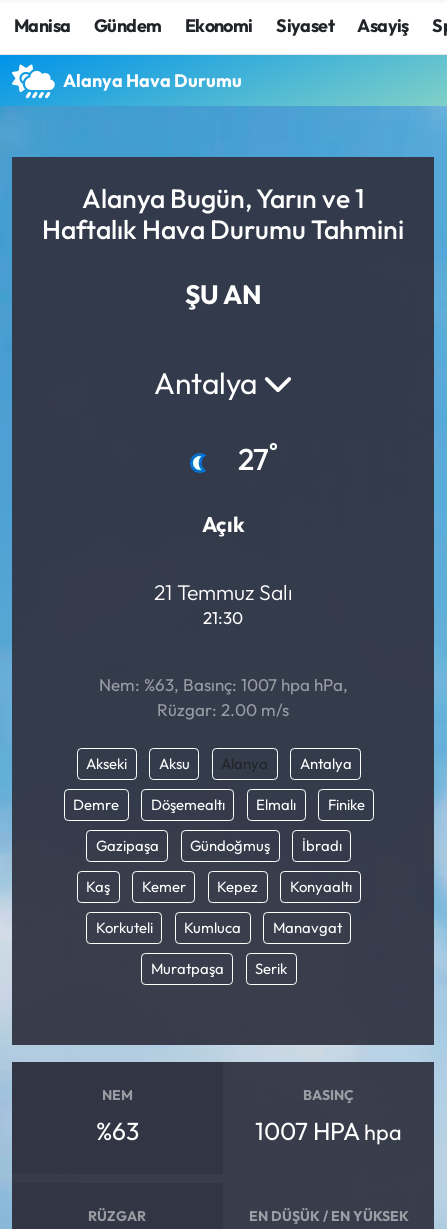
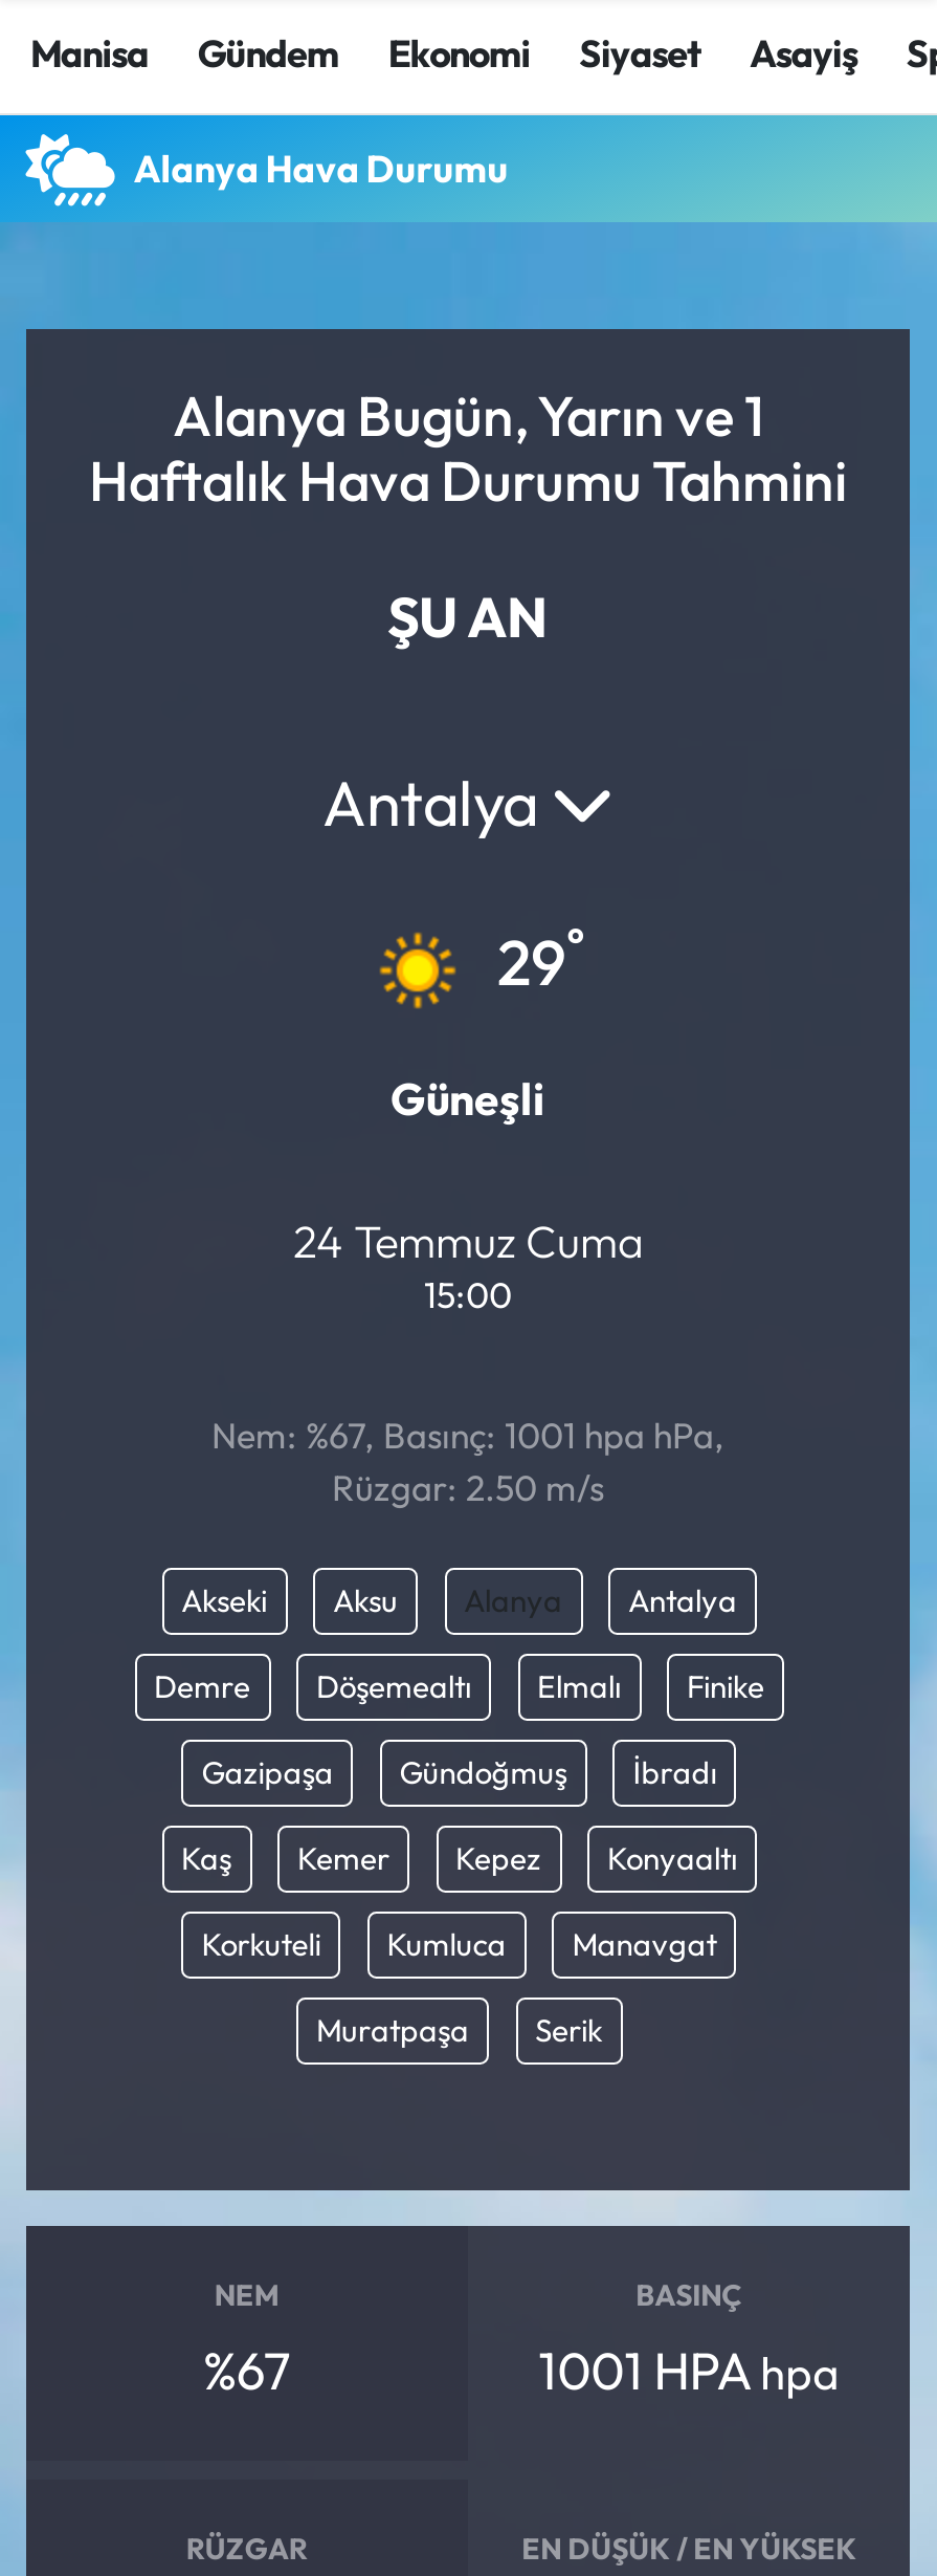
[182,436,278,480] [image] | 27° -> [378,914,585,1010] [image] | 29°
[201,511,244,538] Açık -> [391,1071,545,1128] Güneşli
[153,579,292,628] 21 Temmuz Salı | 21:30 -> [293,1213,643,1315] 24 Temmuz Cuma | 15:00
[98,674,347,720] Nem: %63, Basınç: 1007 hpa hPa, | Rüzgar: 2.00 m/s -> [211,1413,724,1509] Nem: %67, Basınç: 1001 hpa hPa, | Rüzgar: 2.50 m/s
[96,1115,139,1146] %63 -> [203,2336,291,2401] %67
[255,1115,402,1146] 1007 HPA hpa -> [538,2336,840,2401] 1001 HPA hpa

